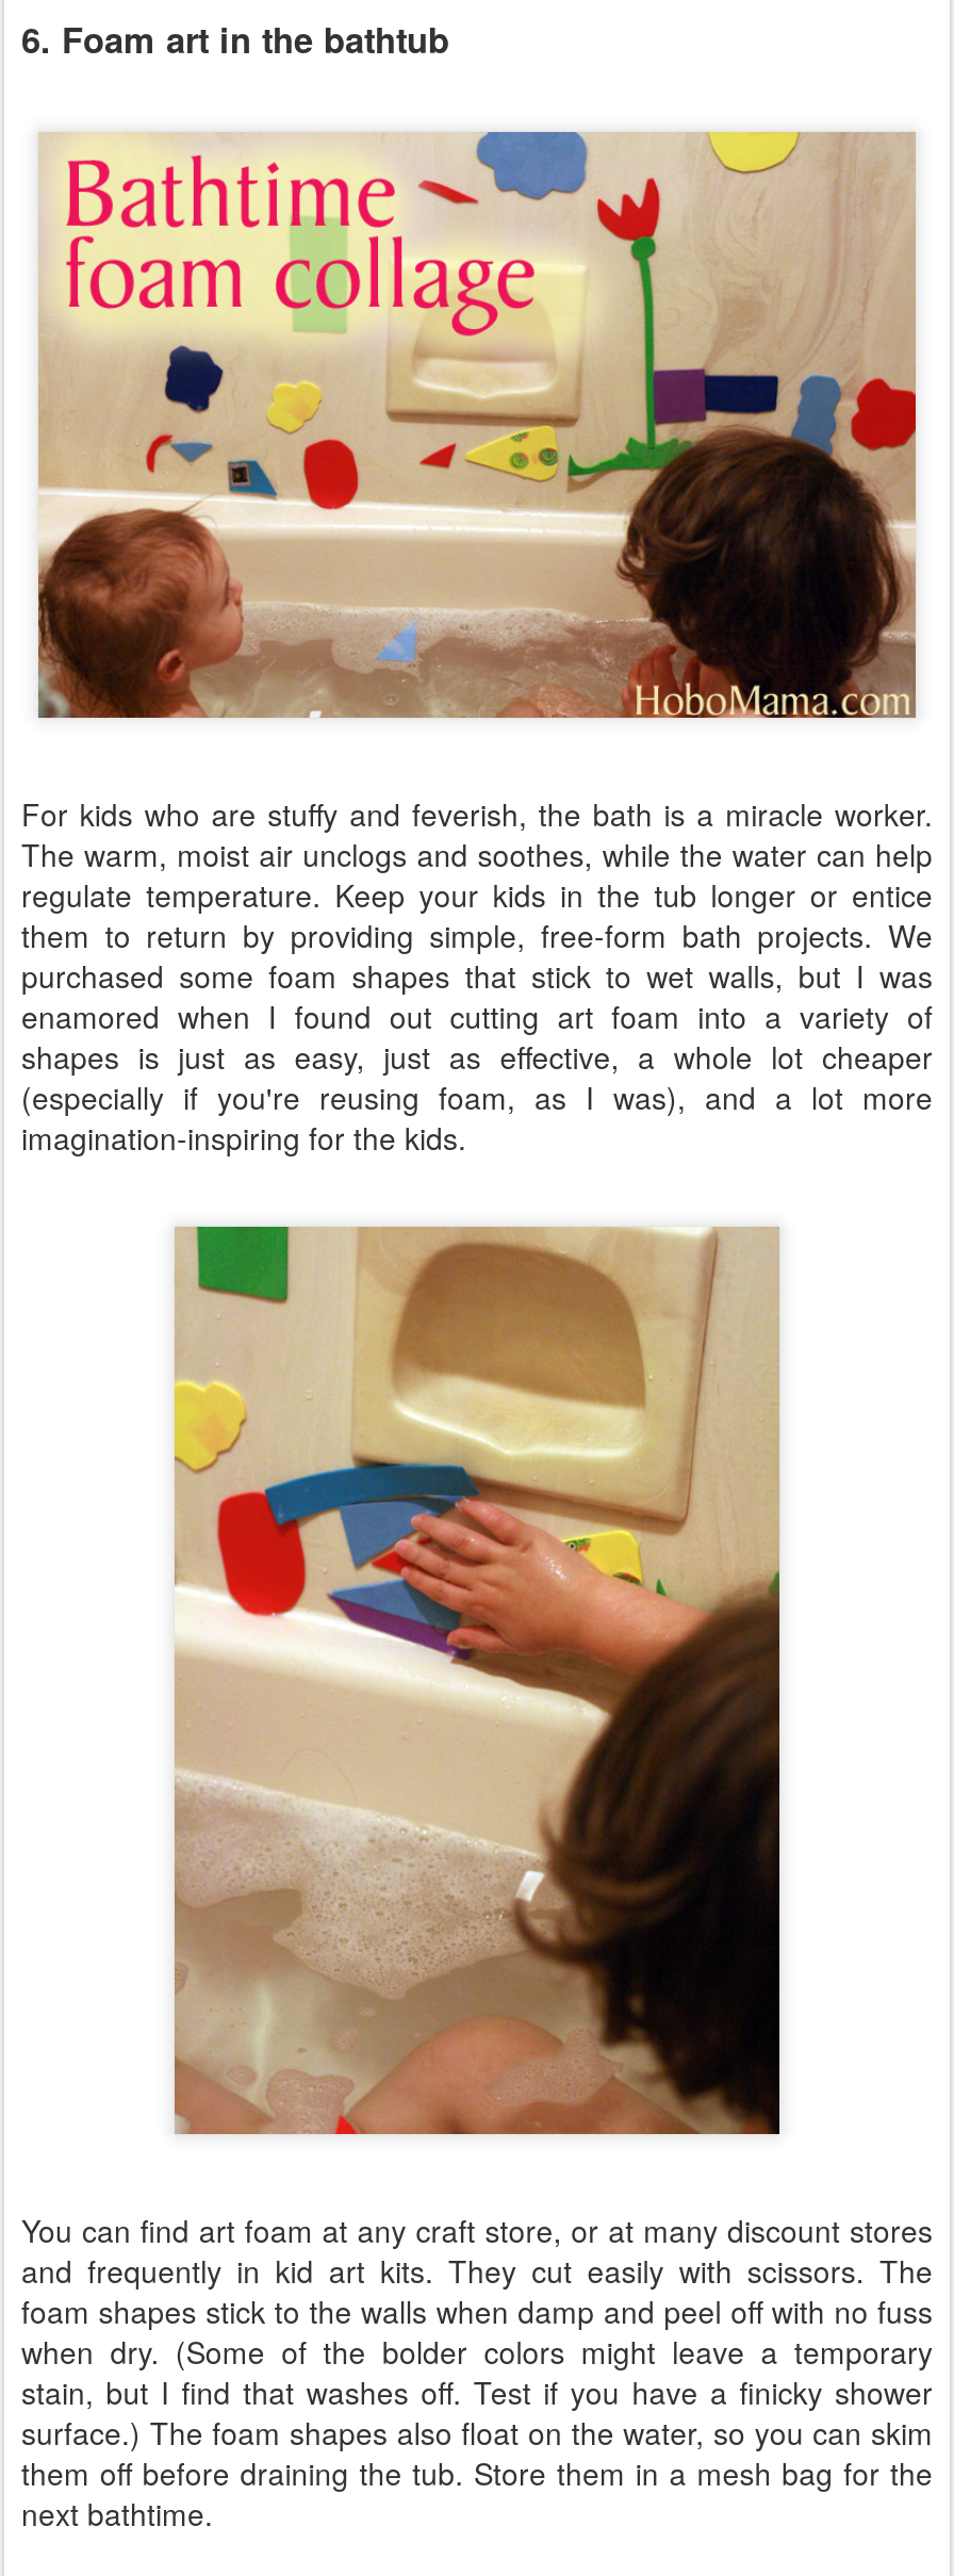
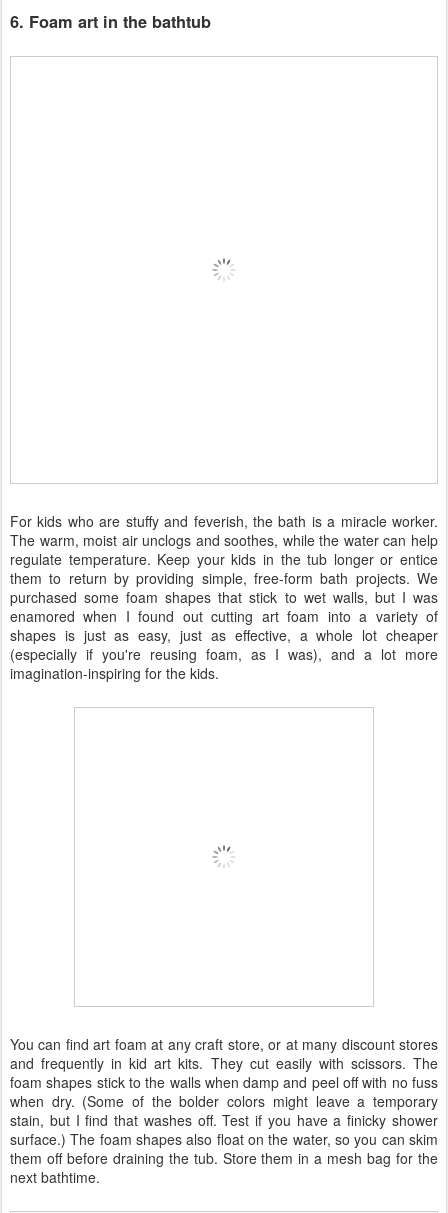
[36,129,920,721] [image] -> none
moved [21,791,933,1157] -> [10,511,438,683]: For kids who are stuffy and feverish, the bath is a miracle worker. | The warm, moist air unclogs and soothes, while the water can help | regulate temperature. Keep your kids in the tub longer or entice | ... | (especially if you're reusing foam, as I was), and a lot more | imagination-inspiring for the kids.
[172,1224,784,2137] [image] -> none

